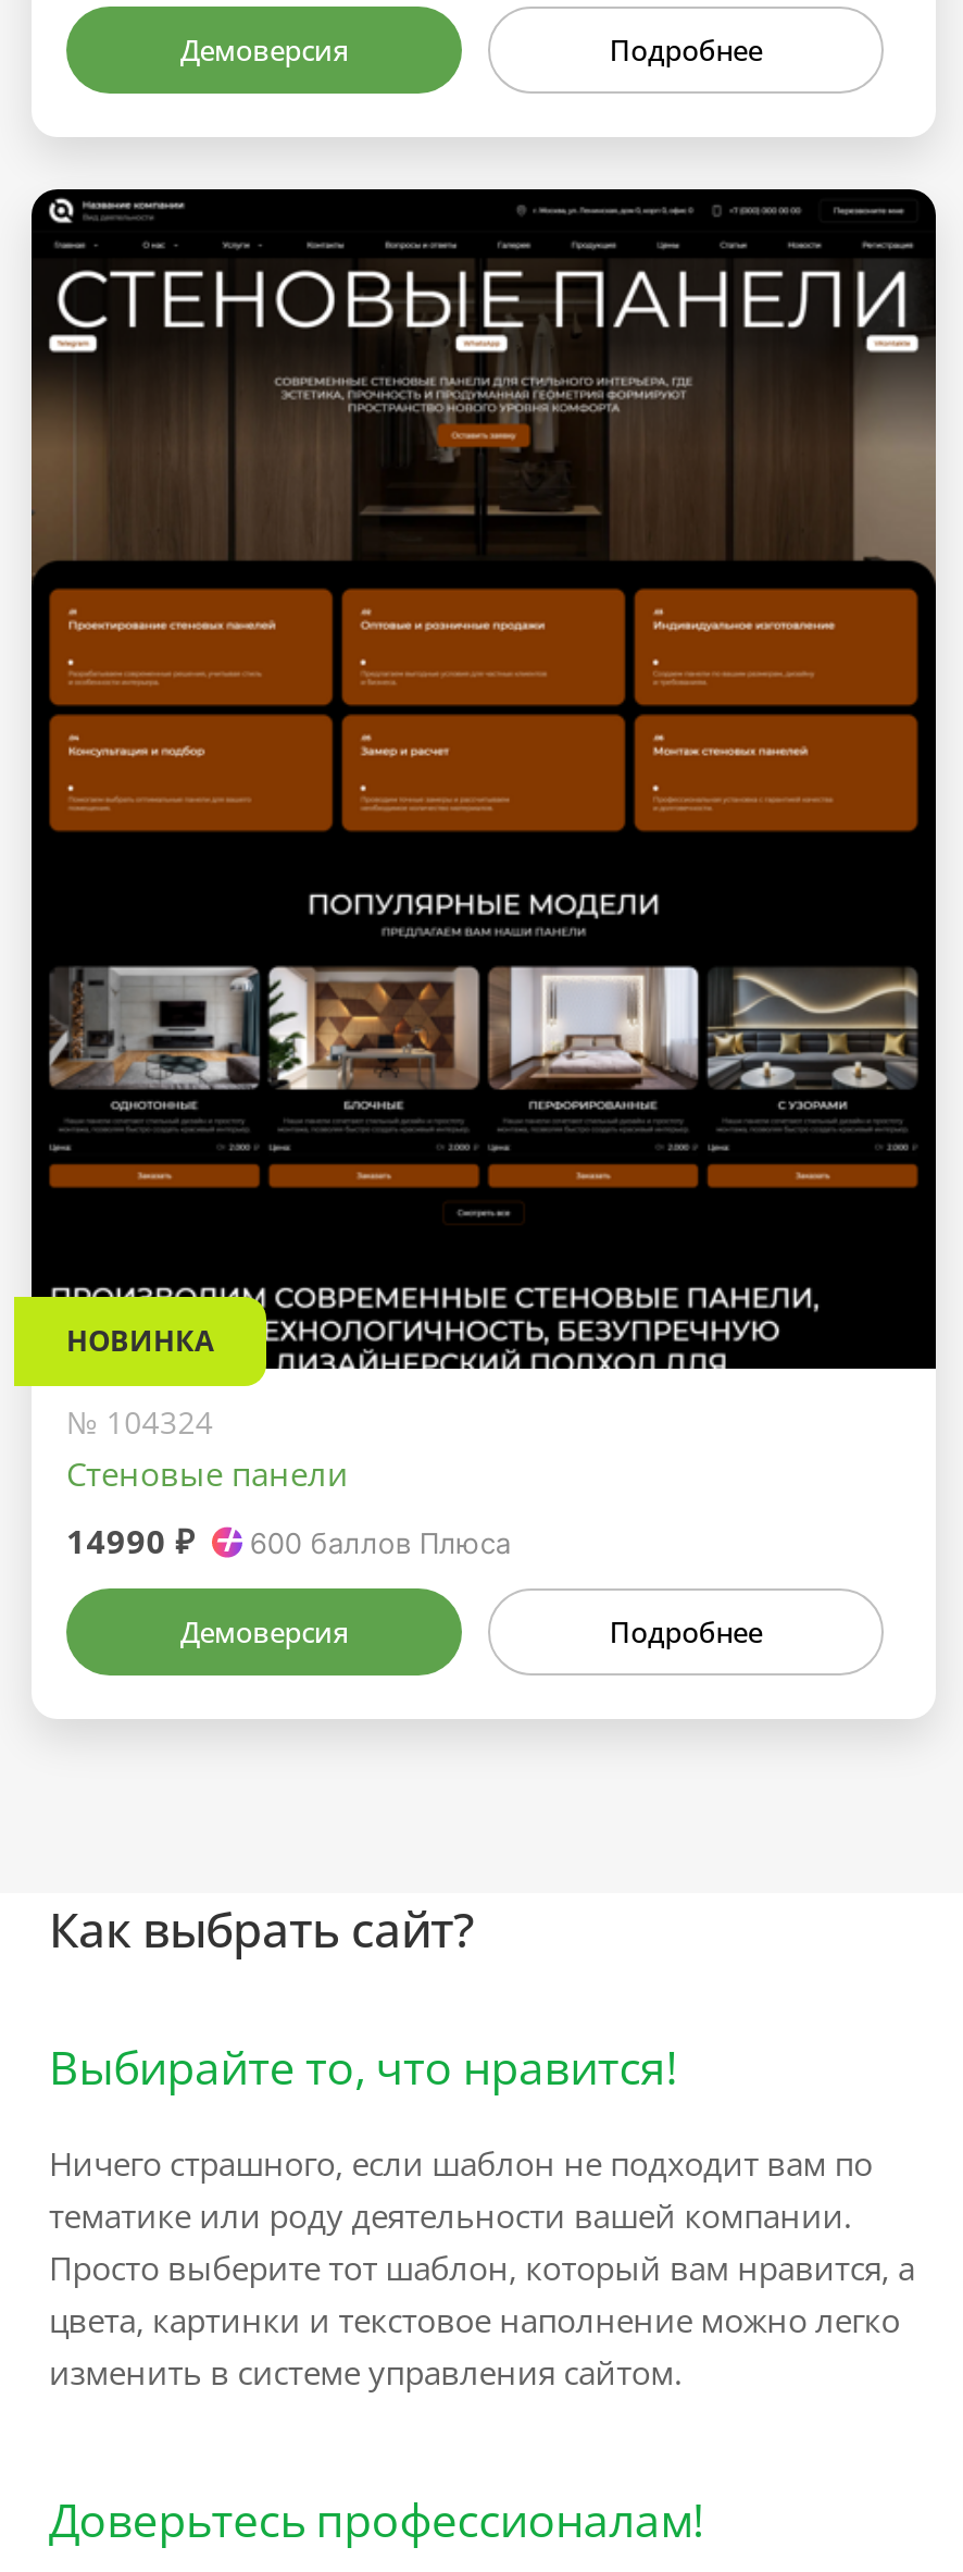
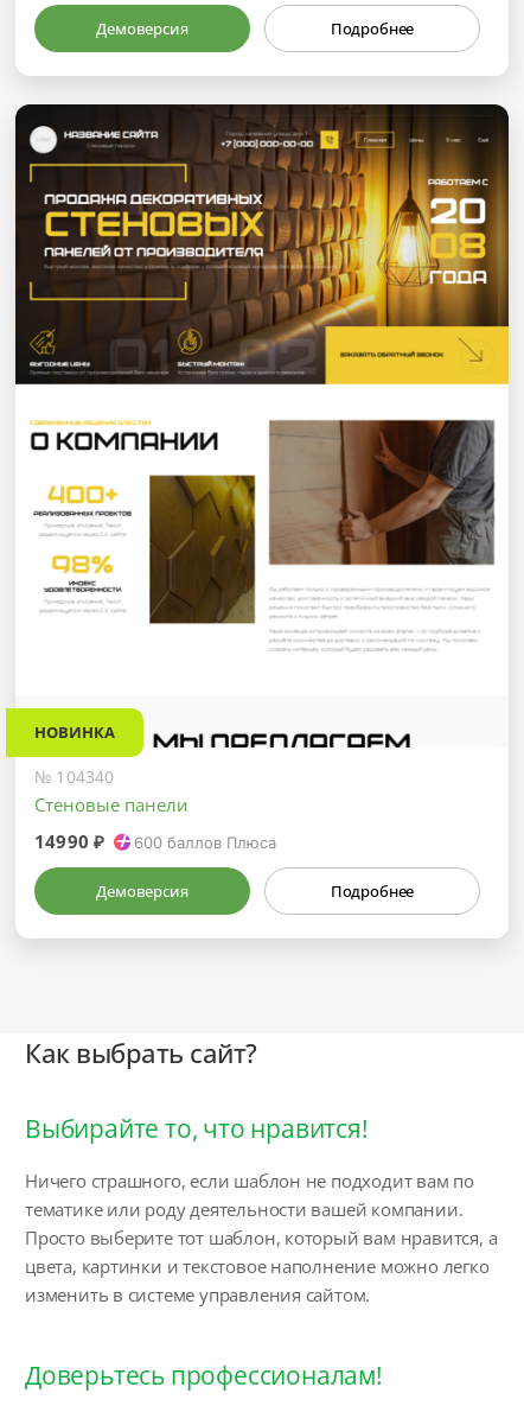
[29,189,938,1444] [image] | № 104324 -> [15,104,510,788] [image] | № 104340

